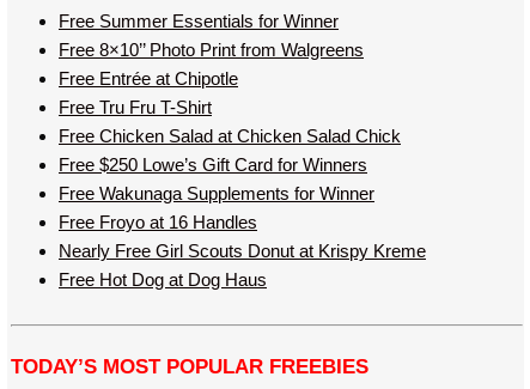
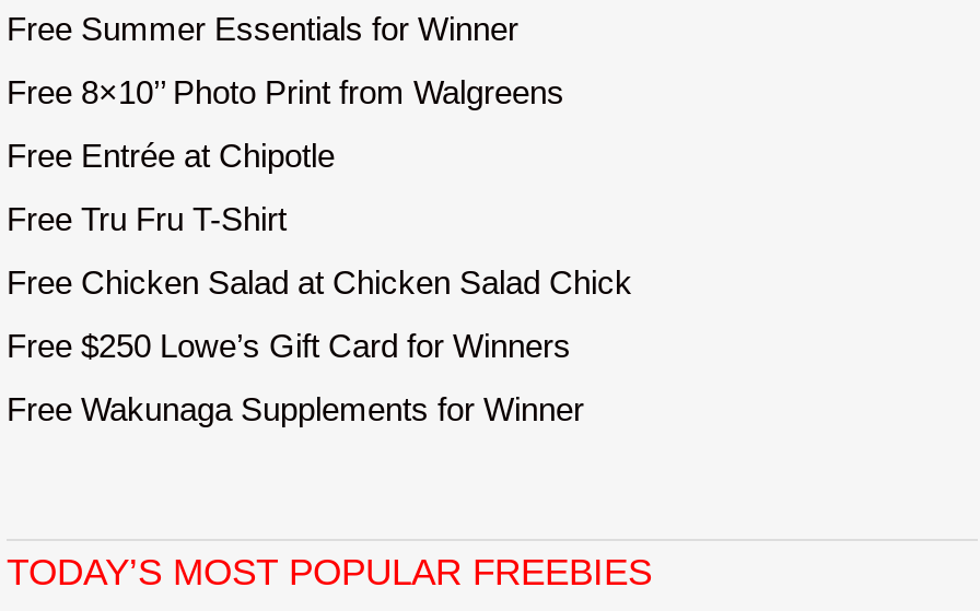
moved [59,126,401,146] -> [7,264,632,301]: Free Chicken Salad at Chicken Salad Chick
moved [59,155,367,175] -> [7,327,571,365]: Free $250 Lowe’s Gift Card for Winners
moved [59,183,374,204] -> [7,391,584,428]: Free Wakunaga Supplements for Winner
[59,212,426,290] Free Froyo at 16 Handles | Nearly Free Girl Scouts Donut at Krispy Kreme | Free Hot Dog at Dog Haus -> none

